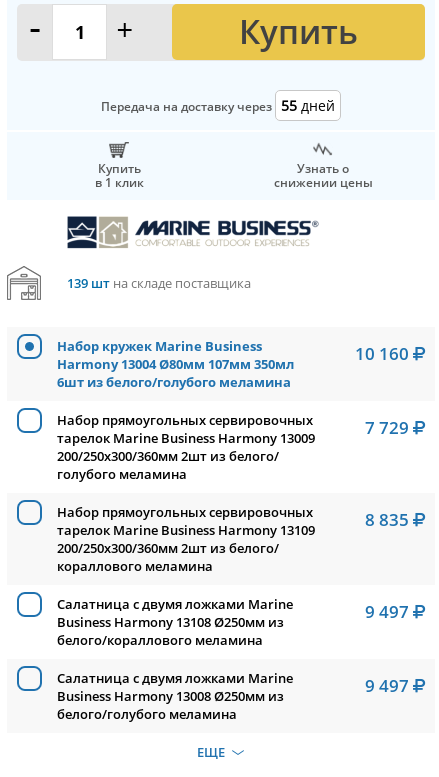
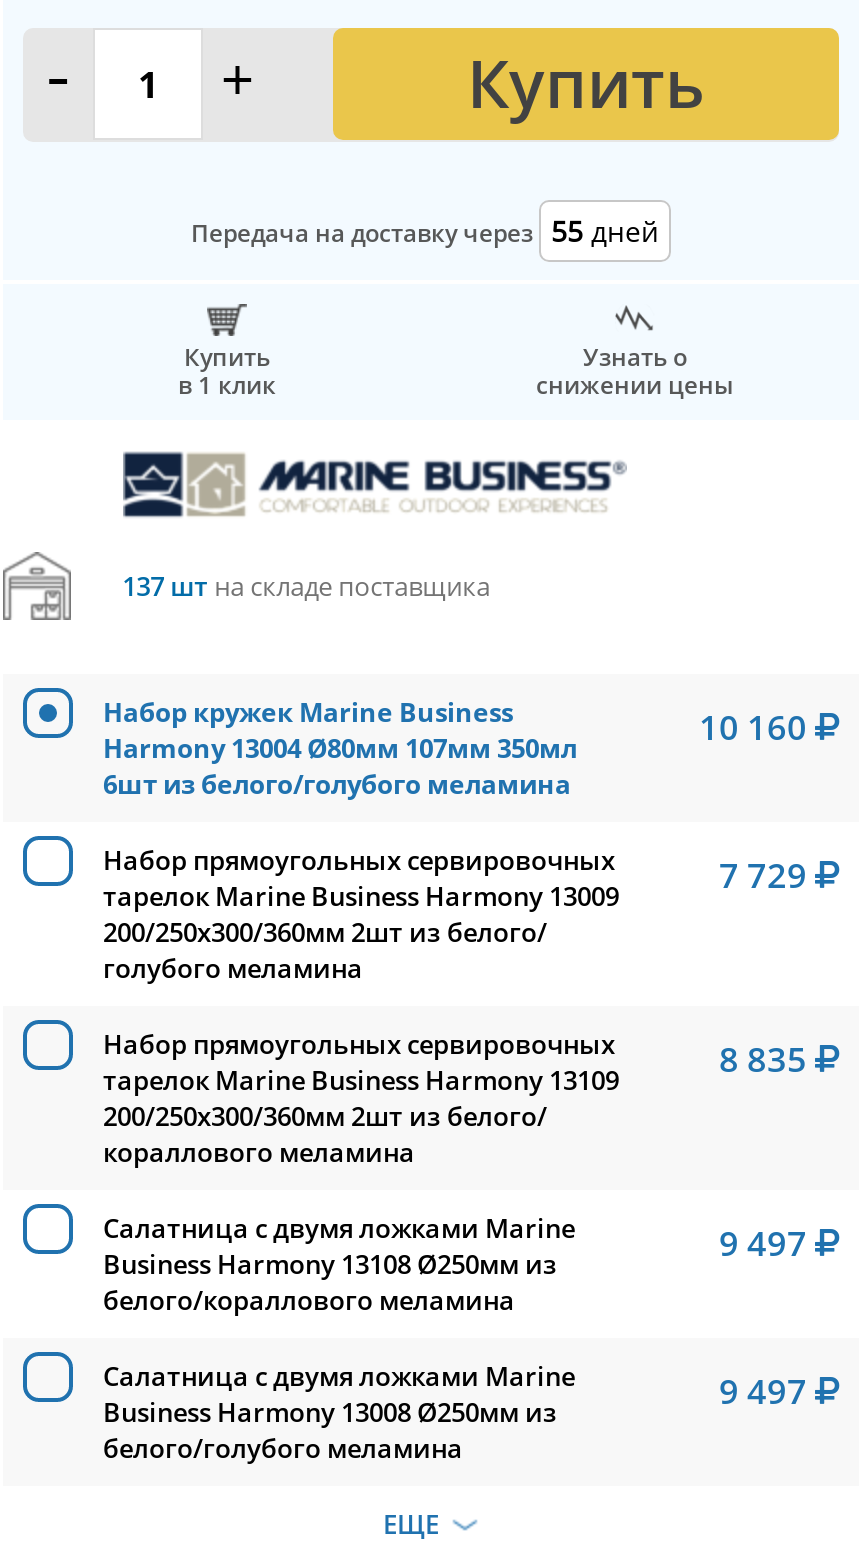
[67,274,251,292] 139 шт на складе поставщика -> [122,569,490,605] 137 шт на складе поставщика

